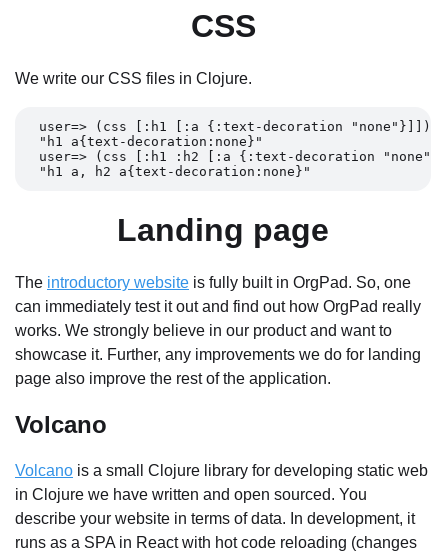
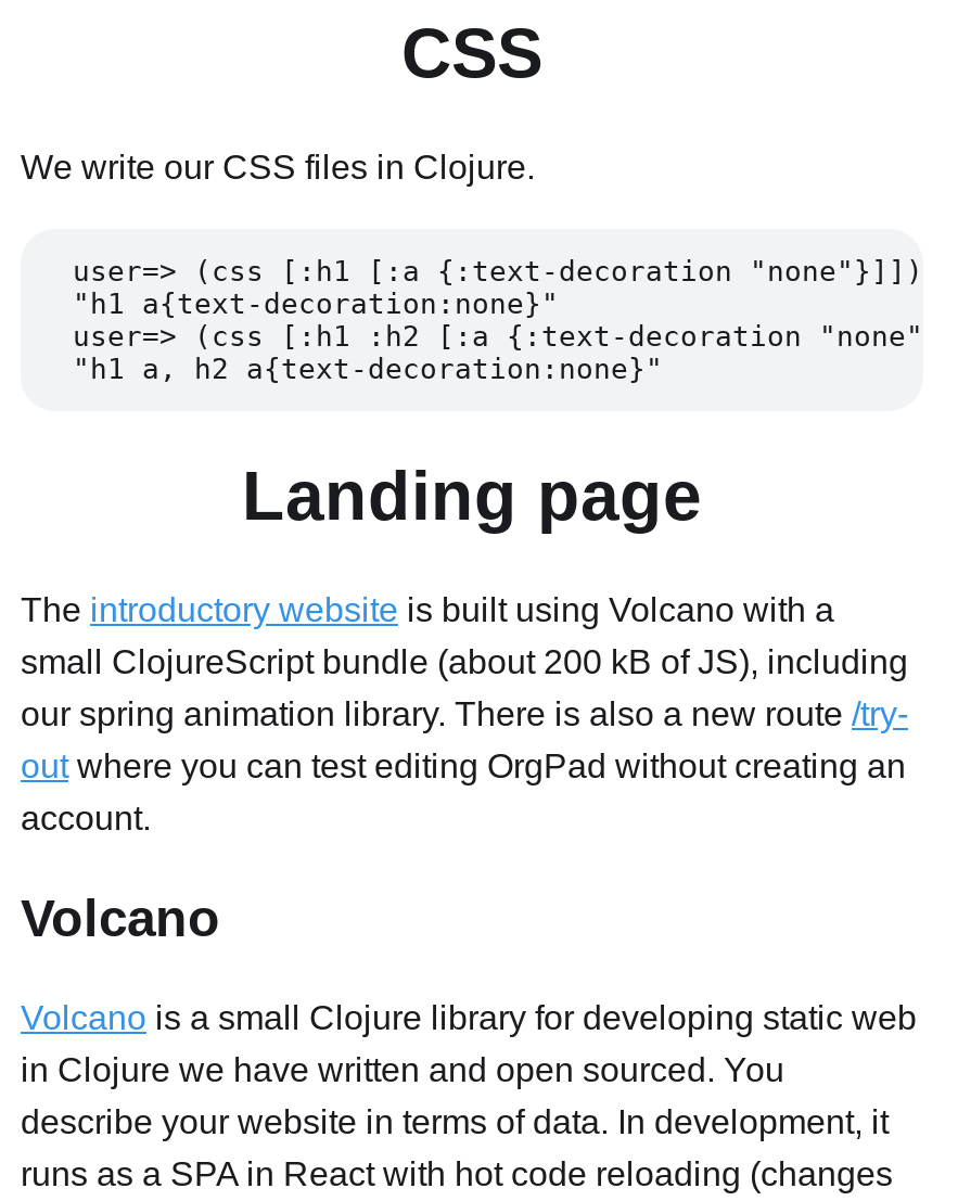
[15,274,421,387] The introductory website is fully built in OrgPad. So, one | can immediately test it out and find out how OrgPad really | works. We strongly believe in our product and want to | showcase it. Further, any improvements we do for landing | page also improve the rest of the application. -> [21,591,908,836] The introductory website is built using Volcano with a | small ClojureScript bundle (about 200 kB of JS), including | our spring animation library. There is also a new route /try- | out where you can test editing OrgPad without creating an | account.

